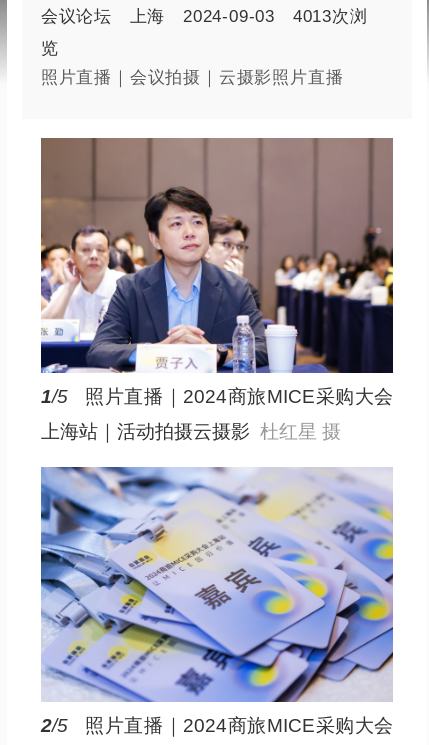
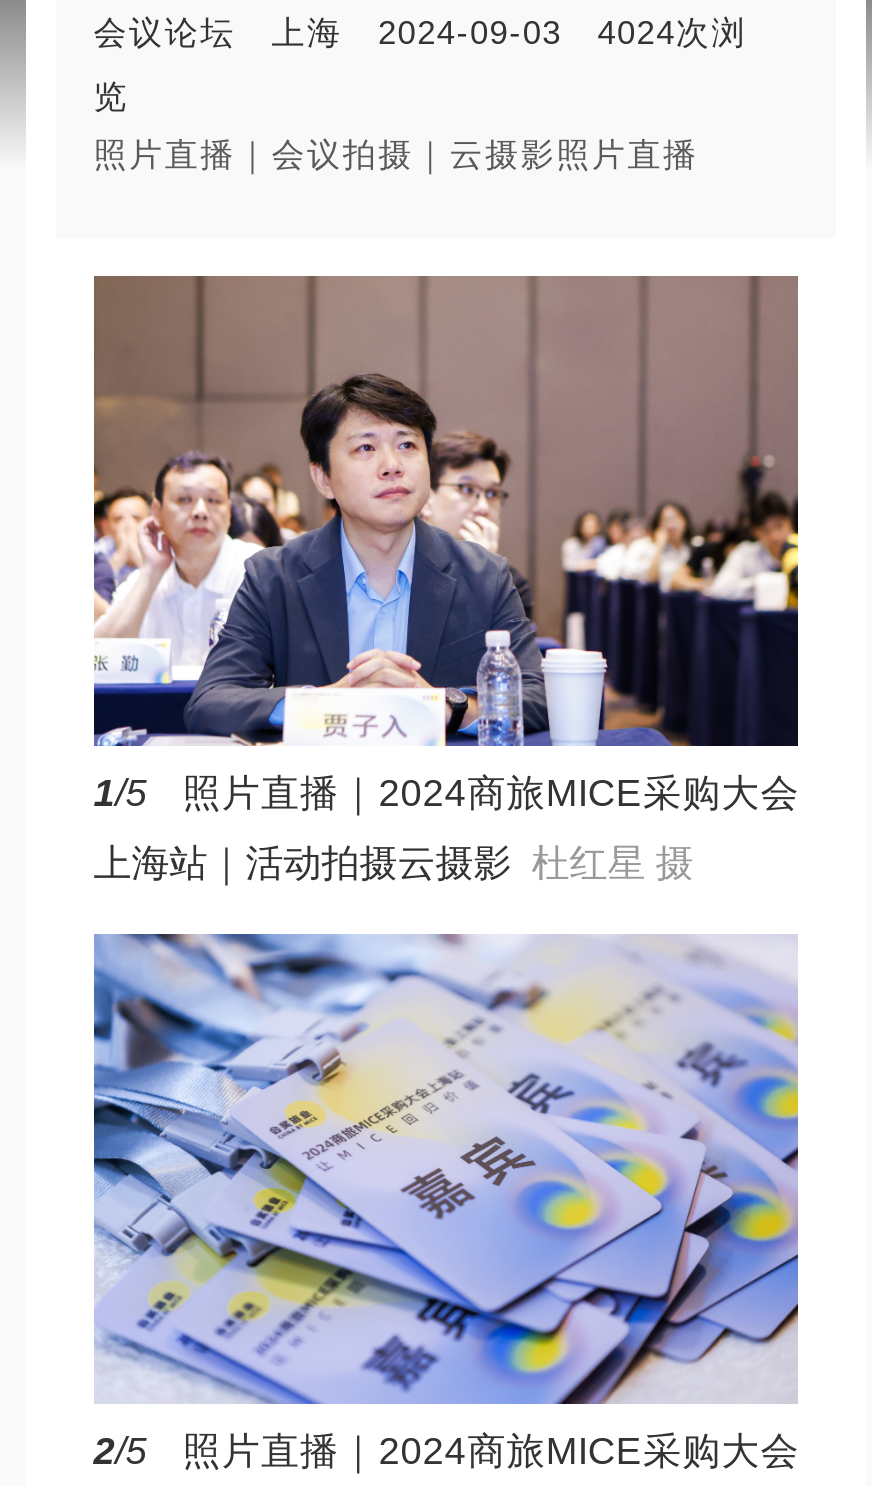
[41,7,367,26] 会议论坛 上海 2024-09-03 4013次浏 -> [94,14,747,52] 会议论坛 上海 2024-09-03 4024次浏

